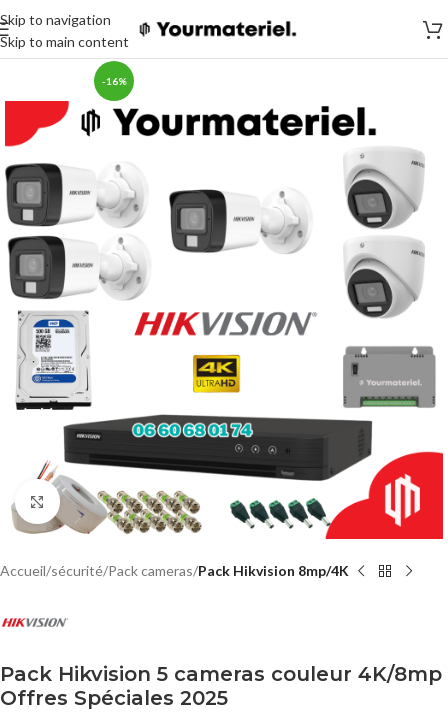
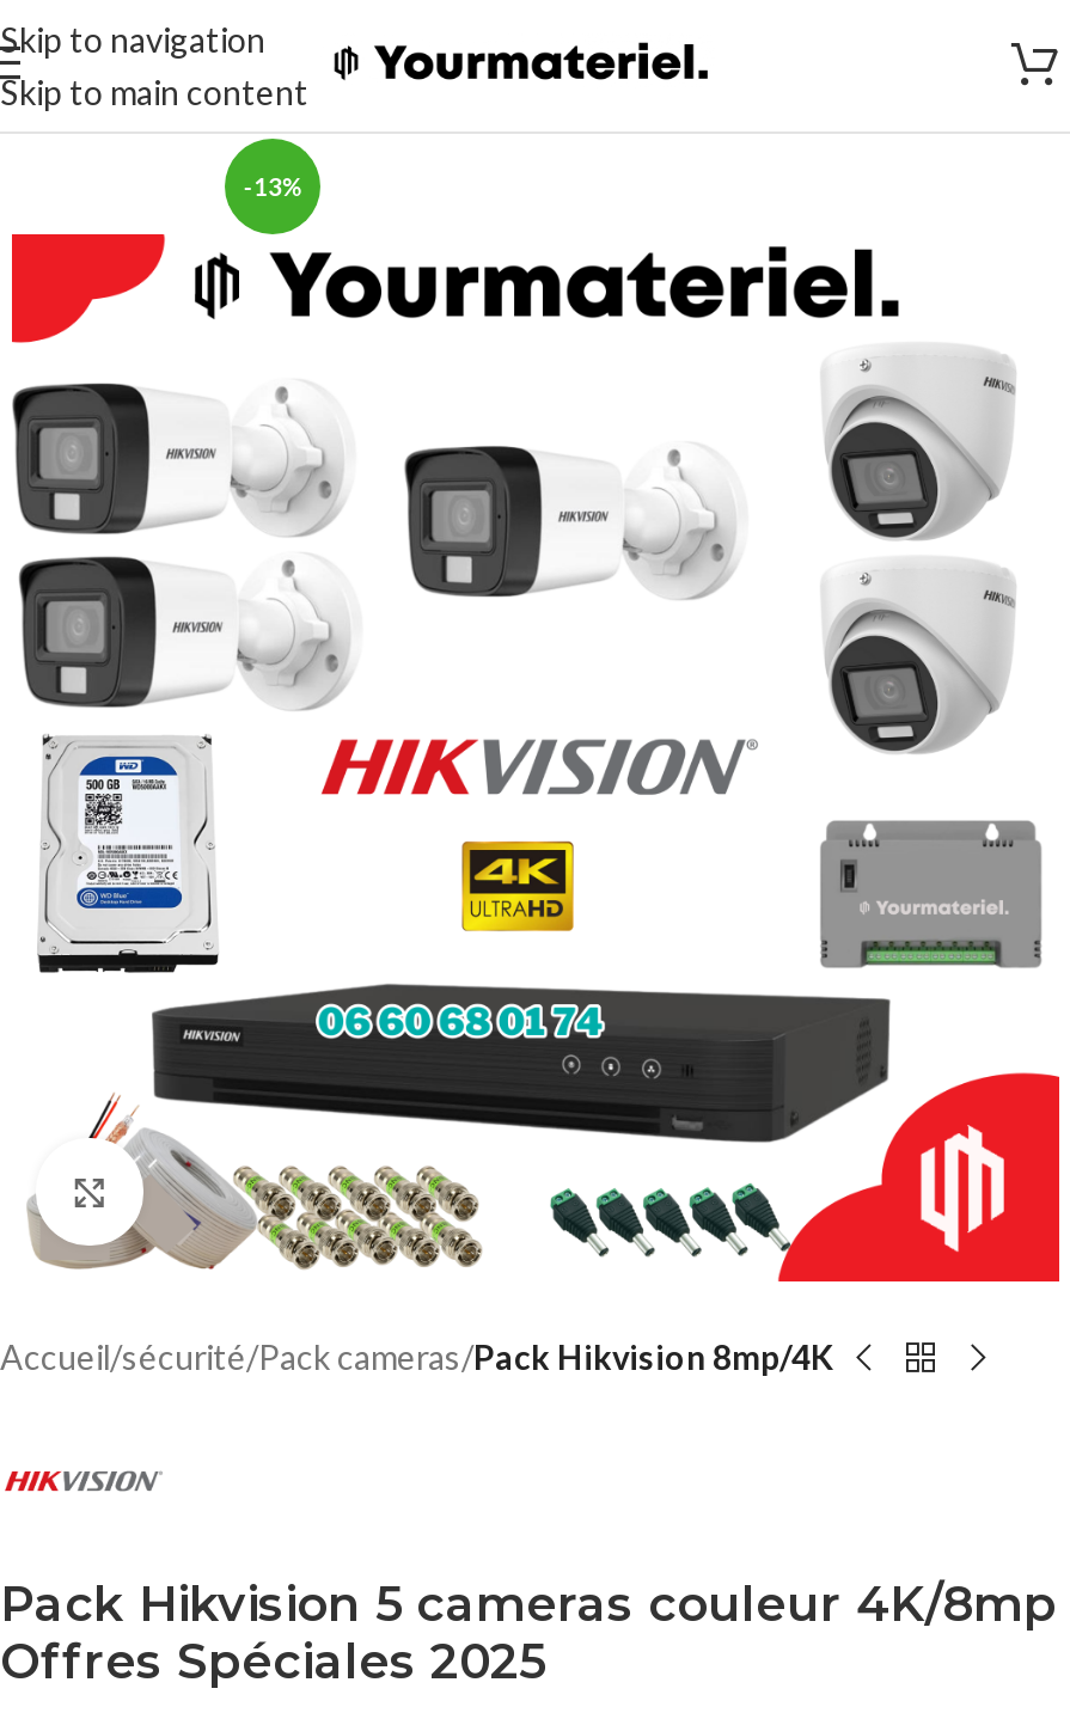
[102,75,127,87] -16% -> [244,172,303,201] -13%

